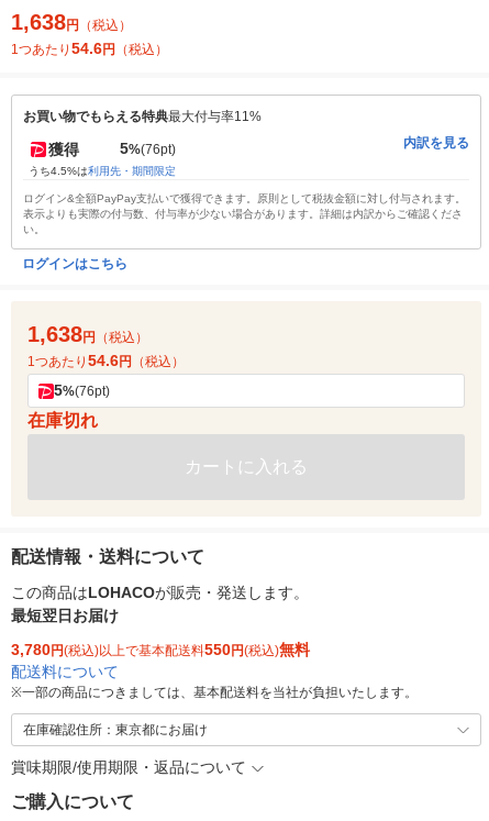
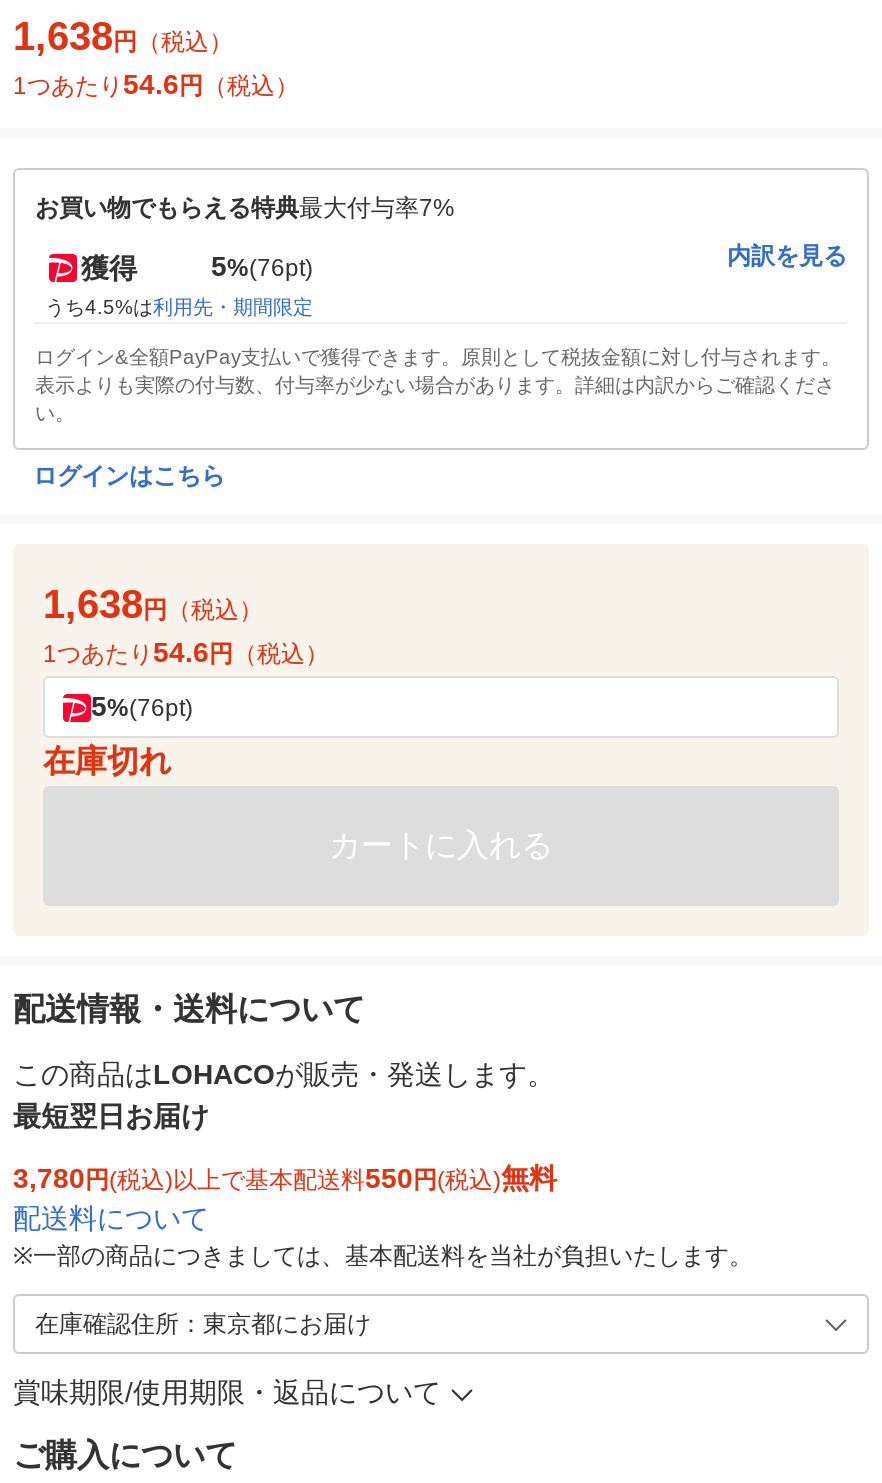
[23,109,262,125] お買い物でもらえる特典最大付与率11% -> [35,195,455,223] お買い物でもらえる特典最大付与率7%

